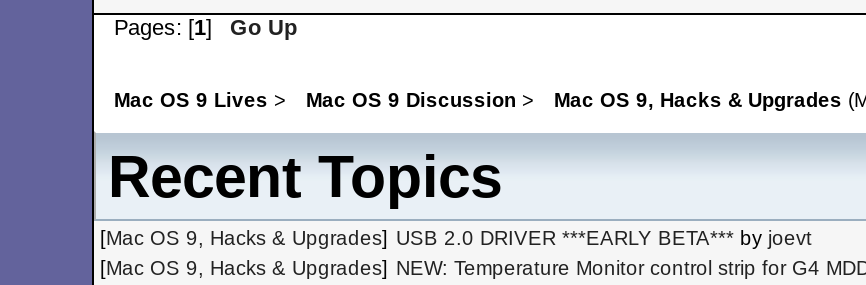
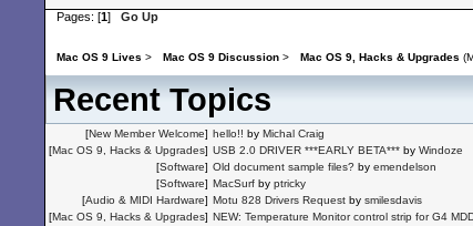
[100,228,812,250] [Mac OS 9, Hacks & Upgrades] USB 2.0 DRIVER ***EARLY BETA*** by joevt -> [49,128,463,207] [New Member Welcome] hello!! by Michal Craig | [Mac OS 9, Hacks & Upgrades] USB 2.0 DRIVER ***EARLY BETA*** by Windoze | [Software] Old document sample files? by emendelson | [Software] MacSurf by ptricky | [Audio & MIDI Hardware] Motu 828 Drivers Request by smilesdavis

